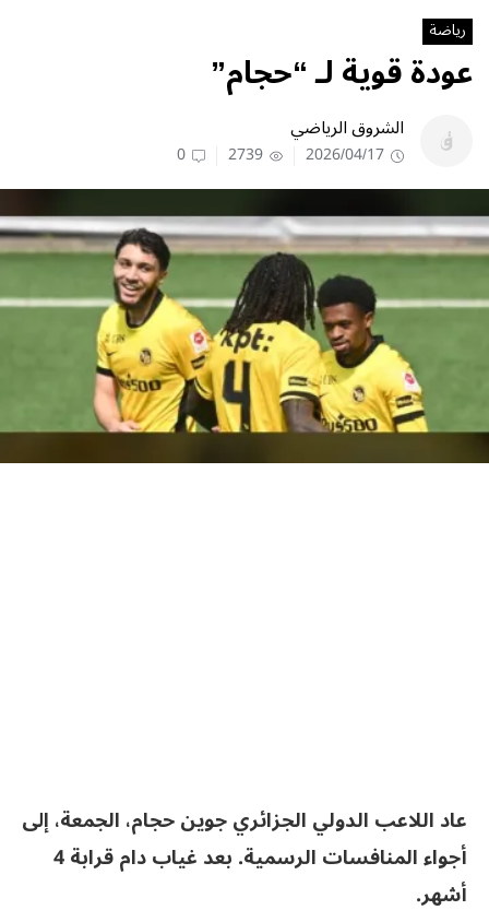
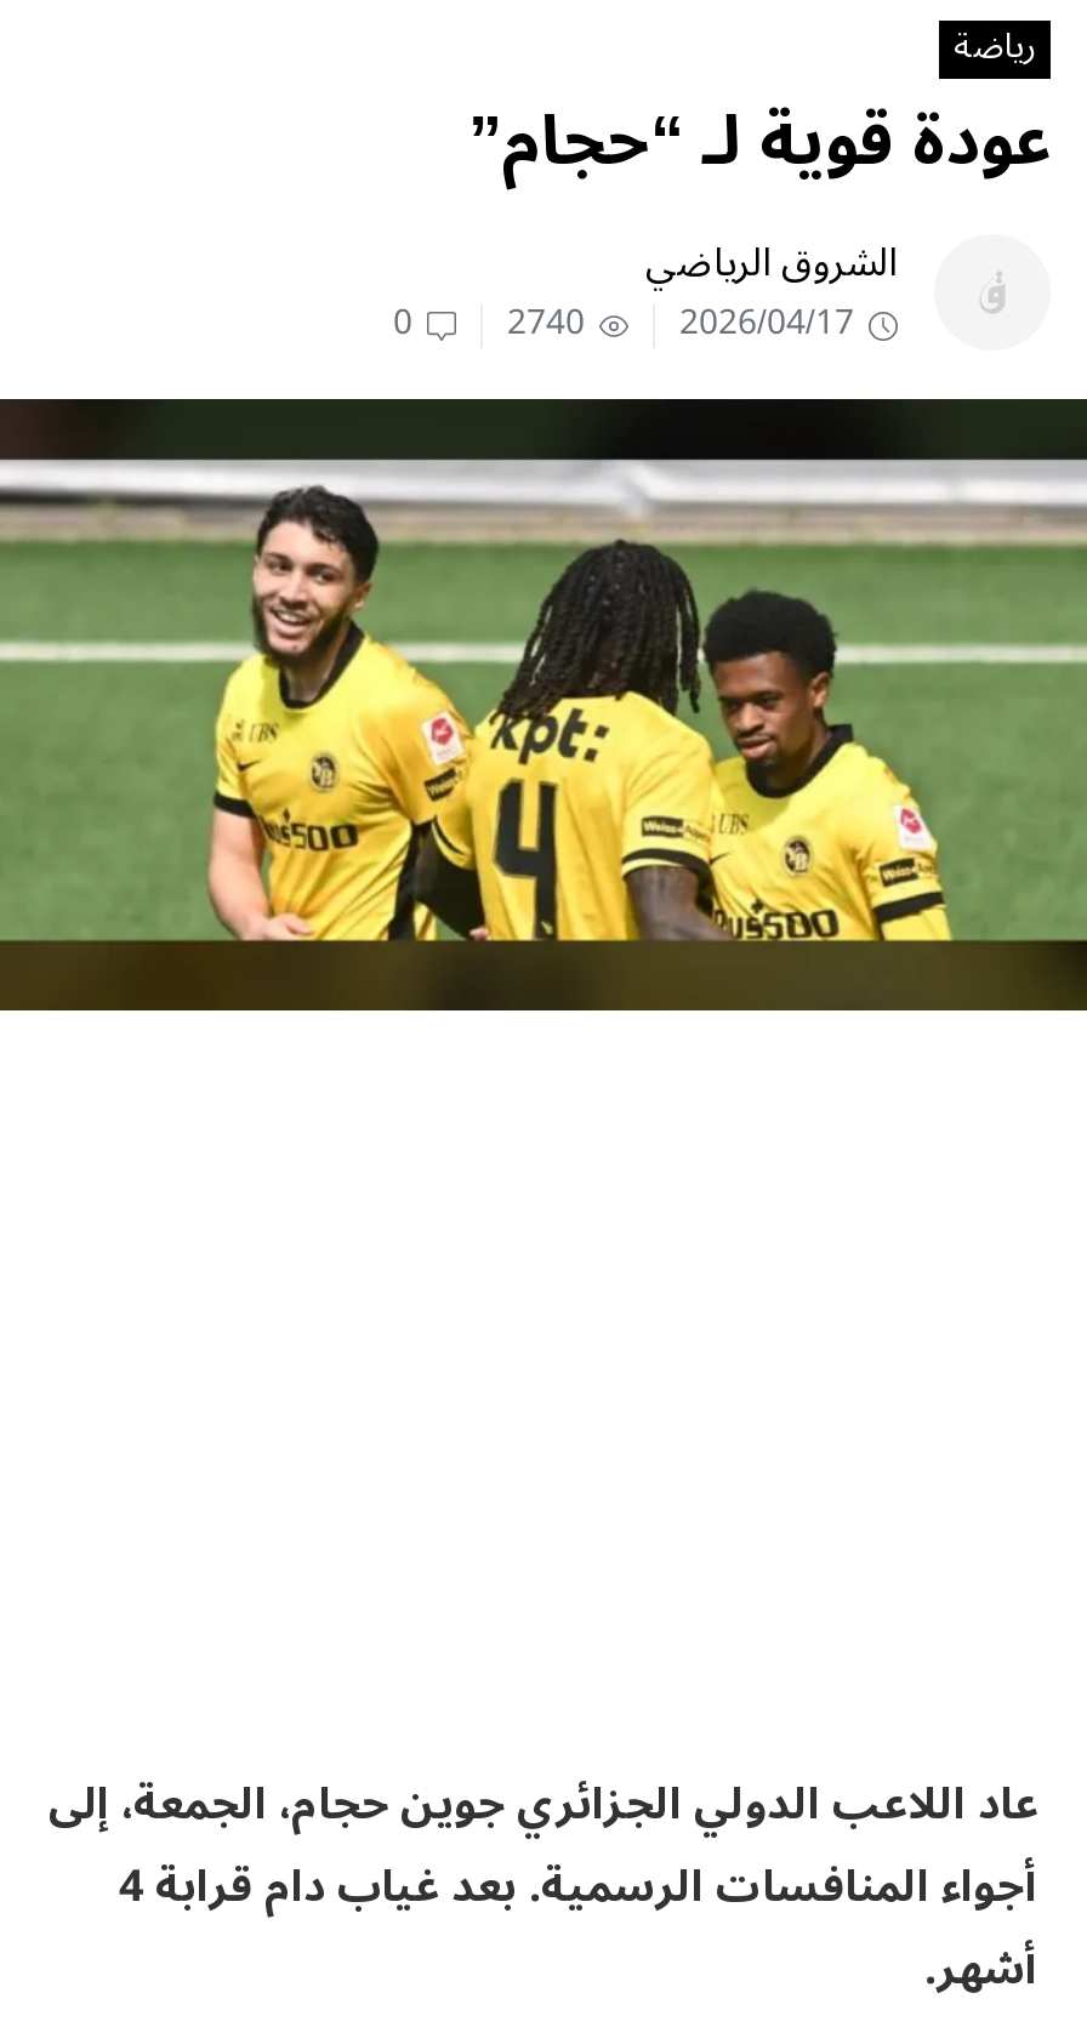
[177,139,384,170] 0 2739 2026/04/17 -> [393,287,854,358] 0 2740 2026/04/17

